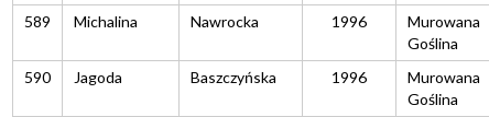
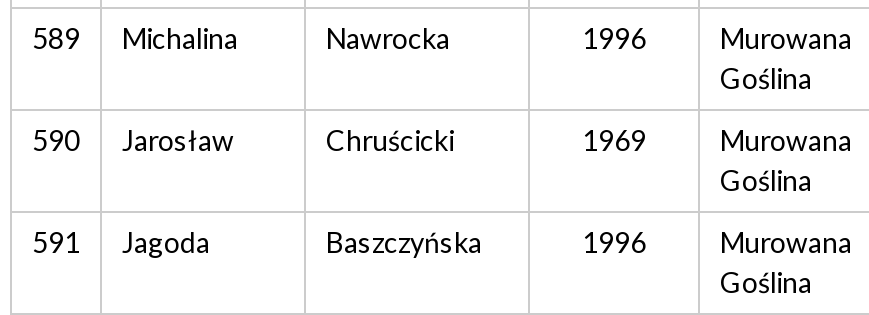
none -> [32,123,852,259] Jarosław | Chruścicki | 1969 | Murowana | Goślina | 591

